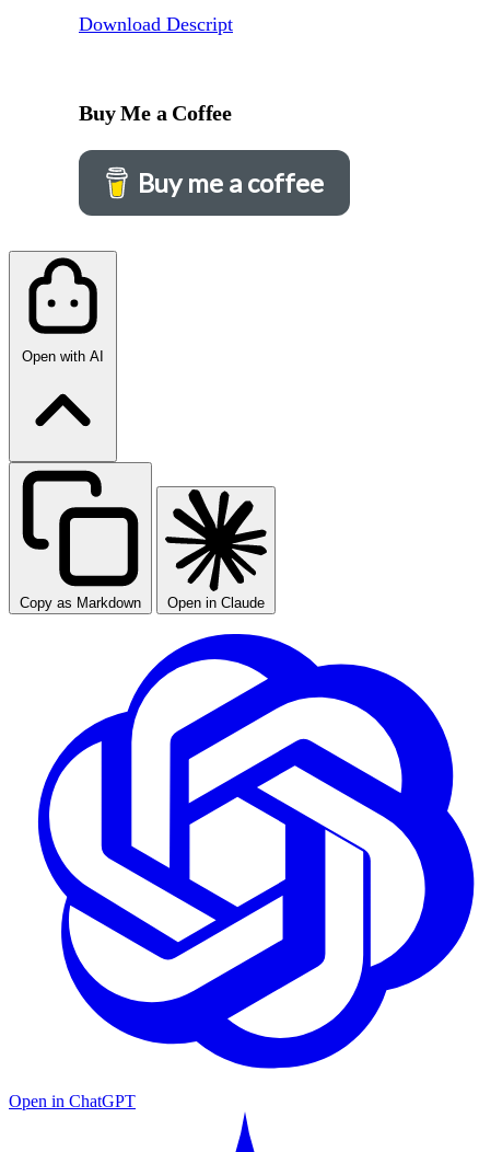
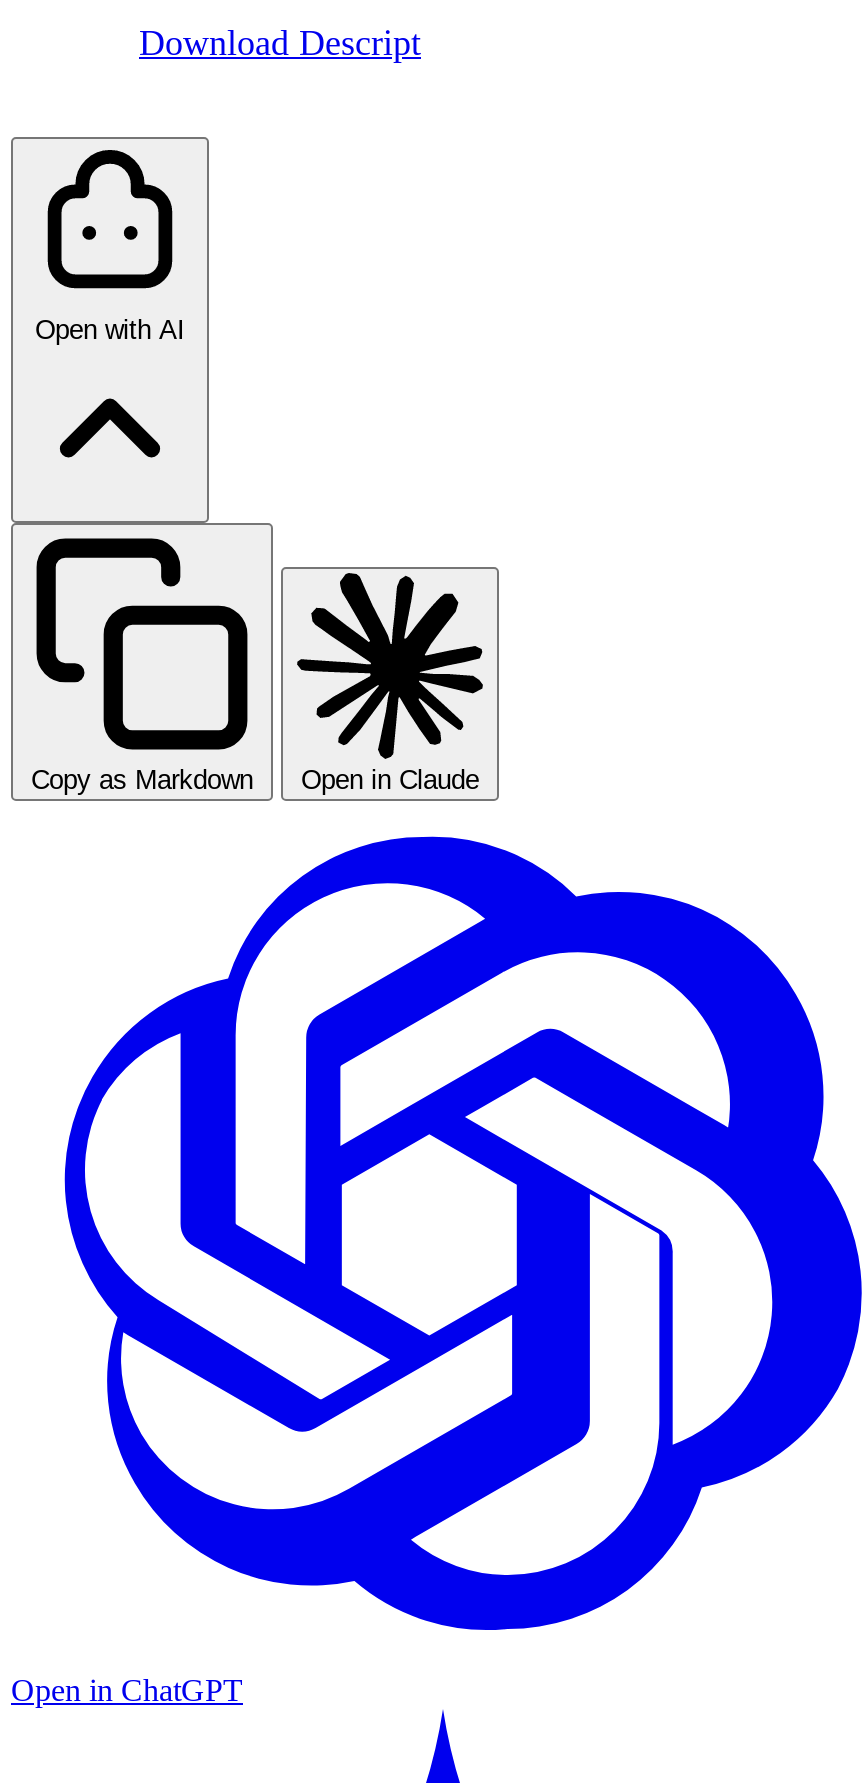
[79,101,324,198] Buy Me a Coffee | Buy me a coffee -> none

